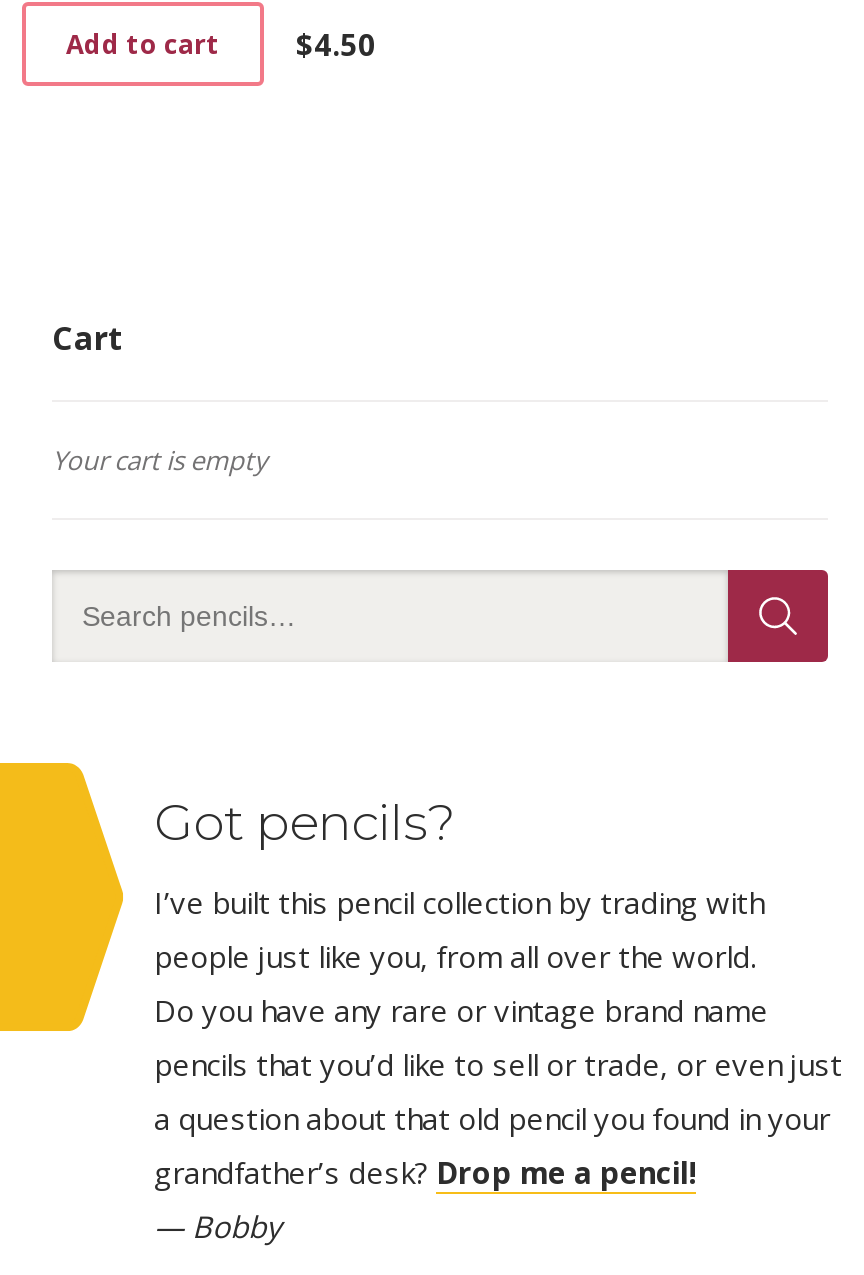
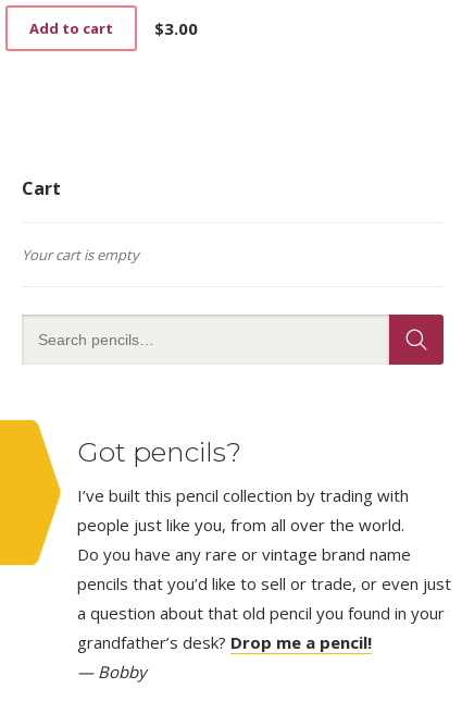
[296,25,376,65] $4.50 -> [154,17,198,39] $3.00

